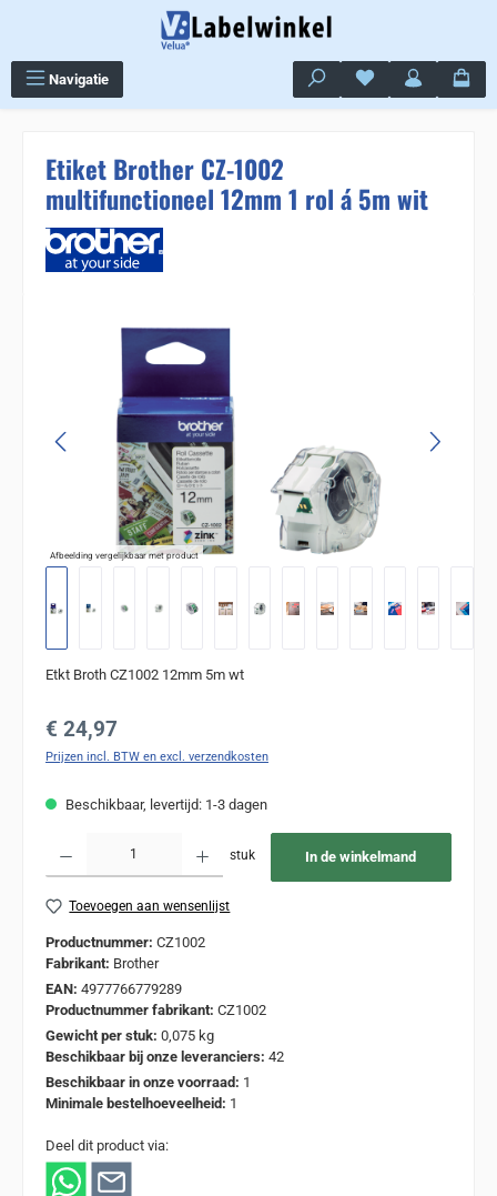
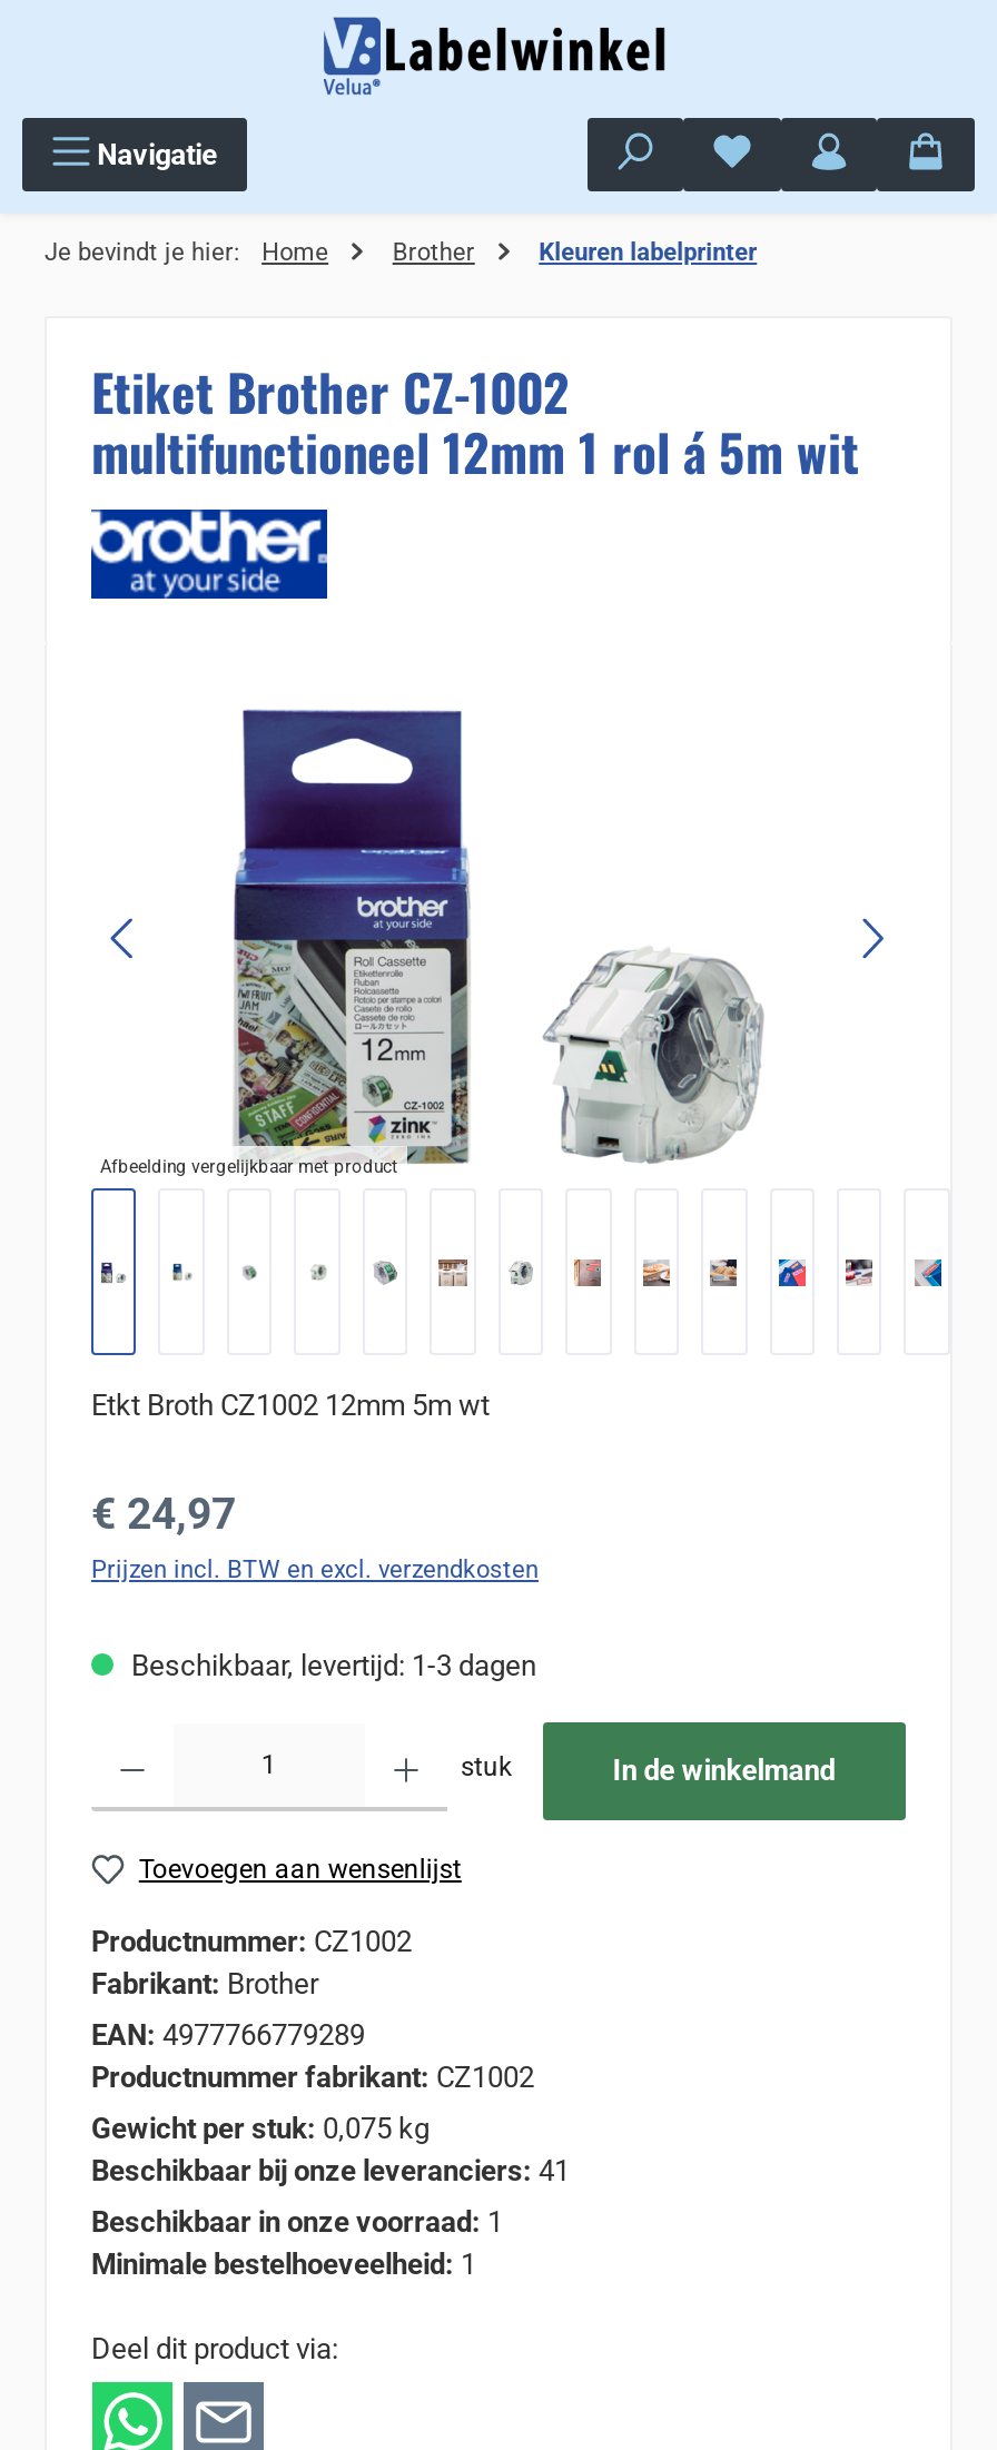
none -> [45,237,757,266] Je bevindt je hier: | Home | Brother | Kleuren labelprinter
[45,1048,284,1065] Beschikbaar bij onze leveranciers: 42 -> [91,2154,570,2187] Beschikbaar bij onze leveranciers: 41

